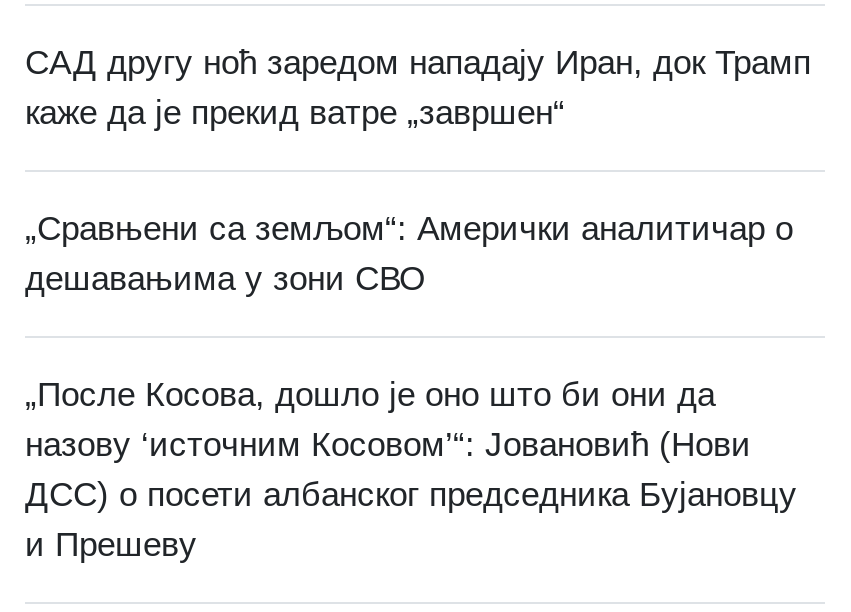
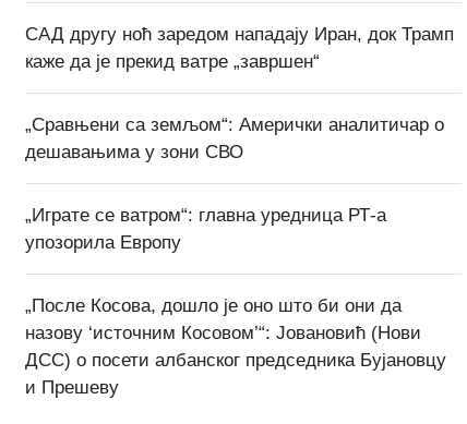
none -> [25,205,386,253] „Играте се ватром“: главна уредница РТ-а | упозорила Европу

